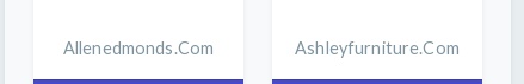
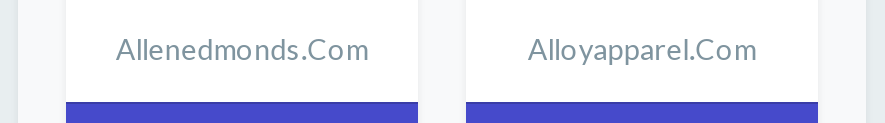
[295,38,459,58] Ashleyfurniture.com -> [528,32,756,66] Alloyapparel.com

